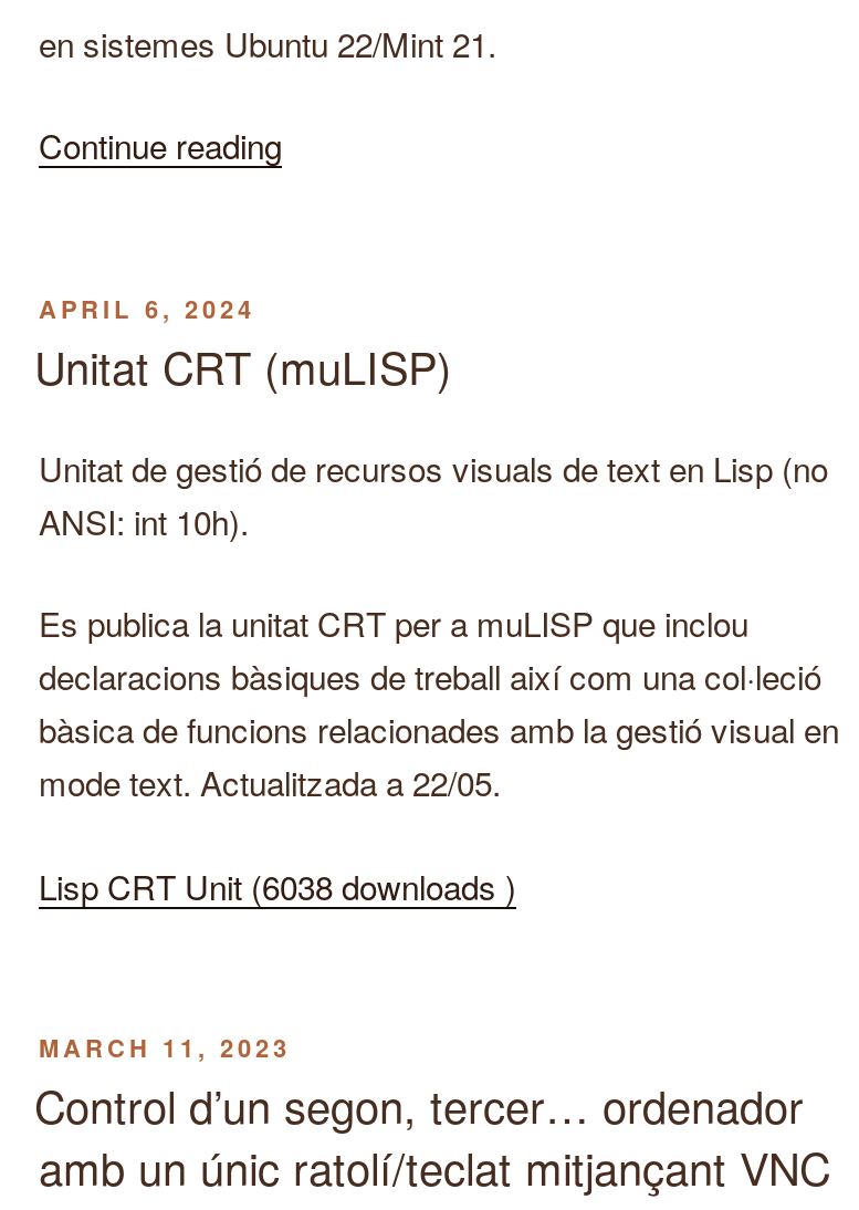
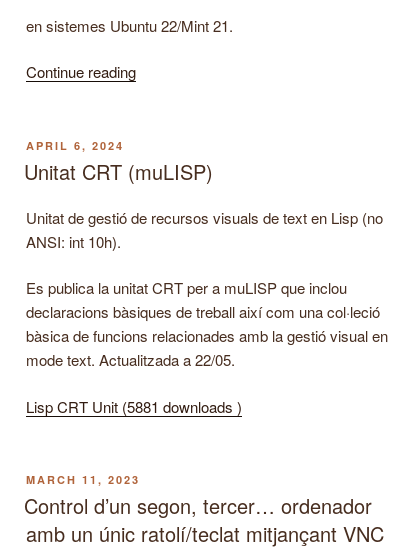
[39,862,516,908] Lisp CRT Unit (6038 downloads ) -> [26,396,242,417] Lisp CRT Unit (5881 downloads )

